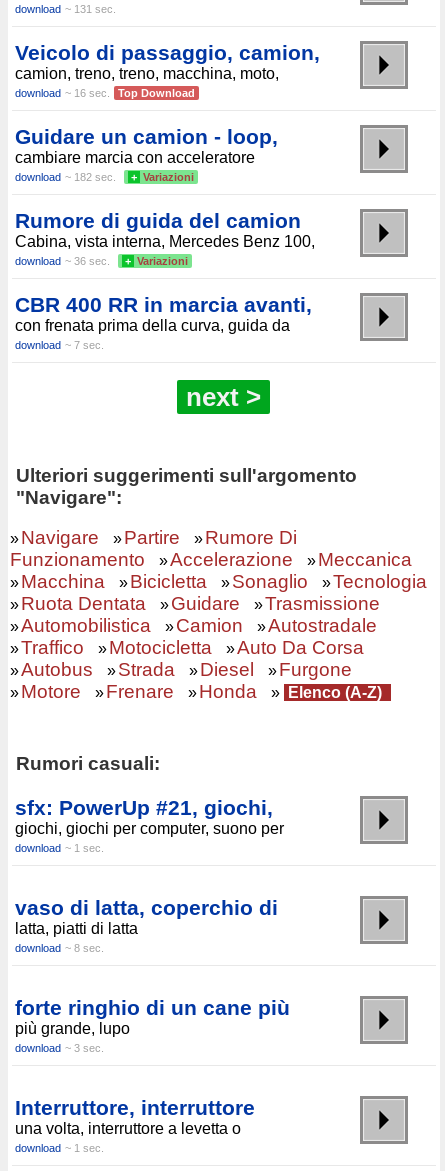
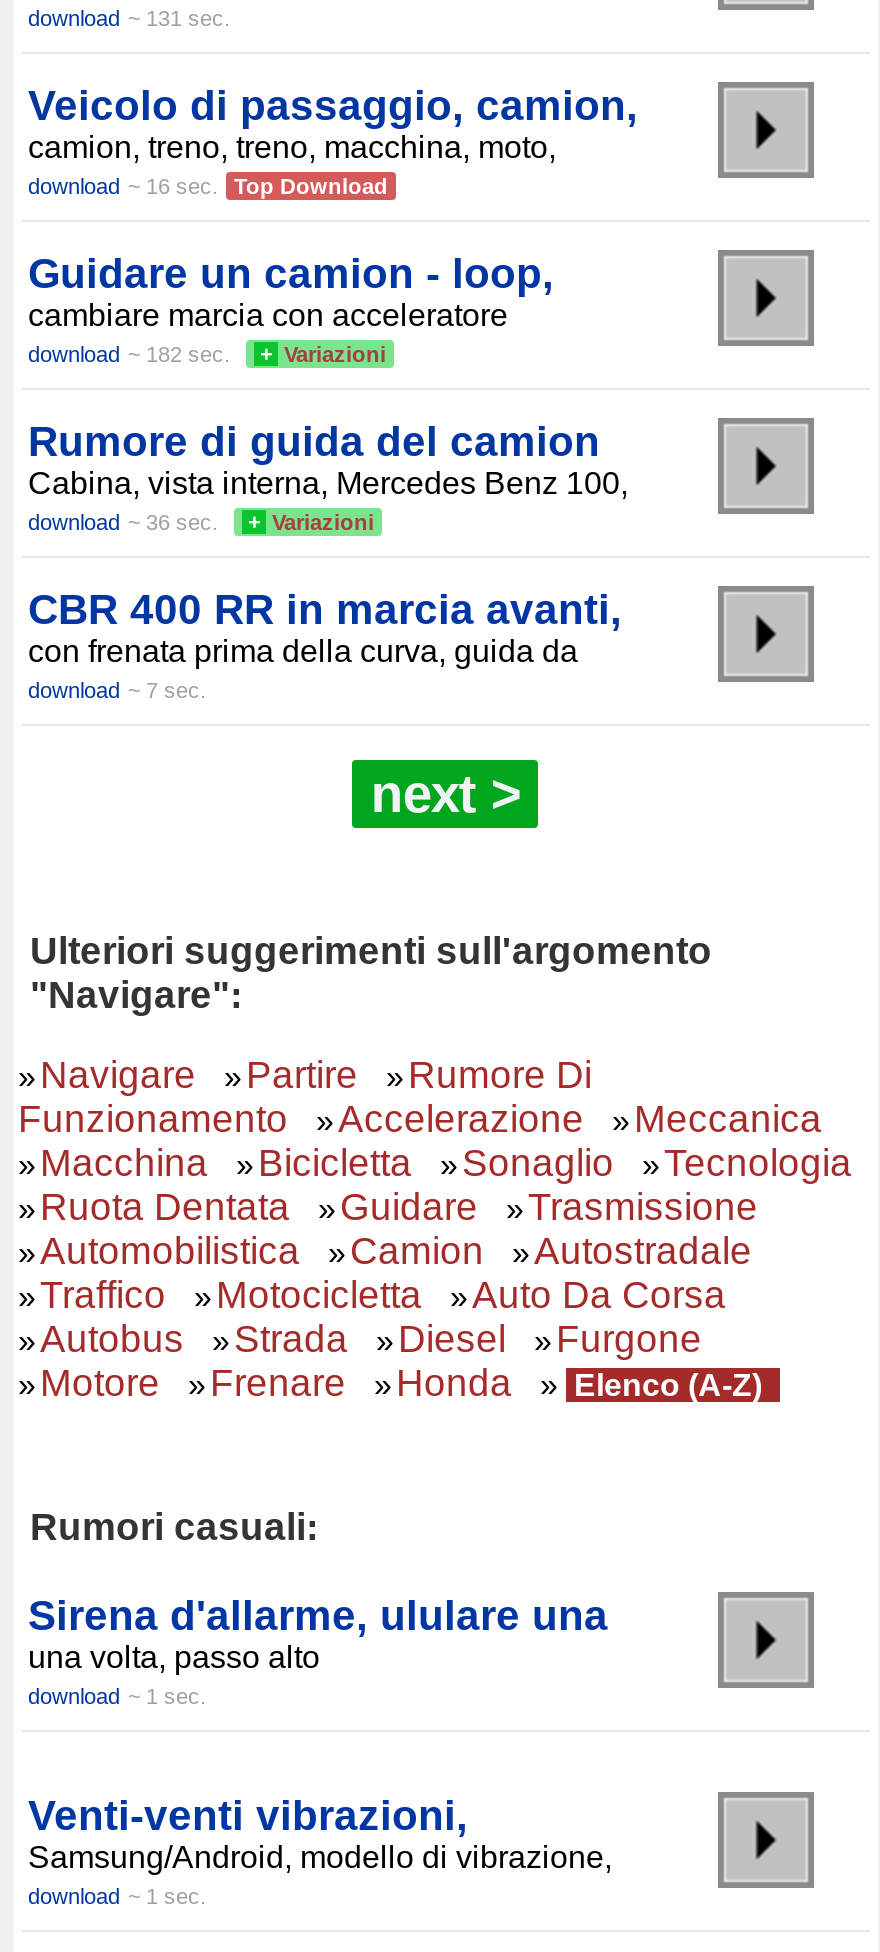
[15,796,284,837] sfx: PowerUp #21, giochi, | giochi, giochi per computer, suono per -> [28,1592,608,1674] Sirena d'allarme, ululare una | una volta, passo alto
[15,896,290,1137] vaso di latta, coperchio di | latta, piatti di latta | download ~ 8 sec. | forte ringhio di un cane più | più grande, lupo | download ~ 3 sec. | Interruttore, interruttore | una volta, interruttore a levetta o -> [28,1792,612,1874] Venti-venti vibrazioni, | Samsung/Android, modello di vibrazione,

